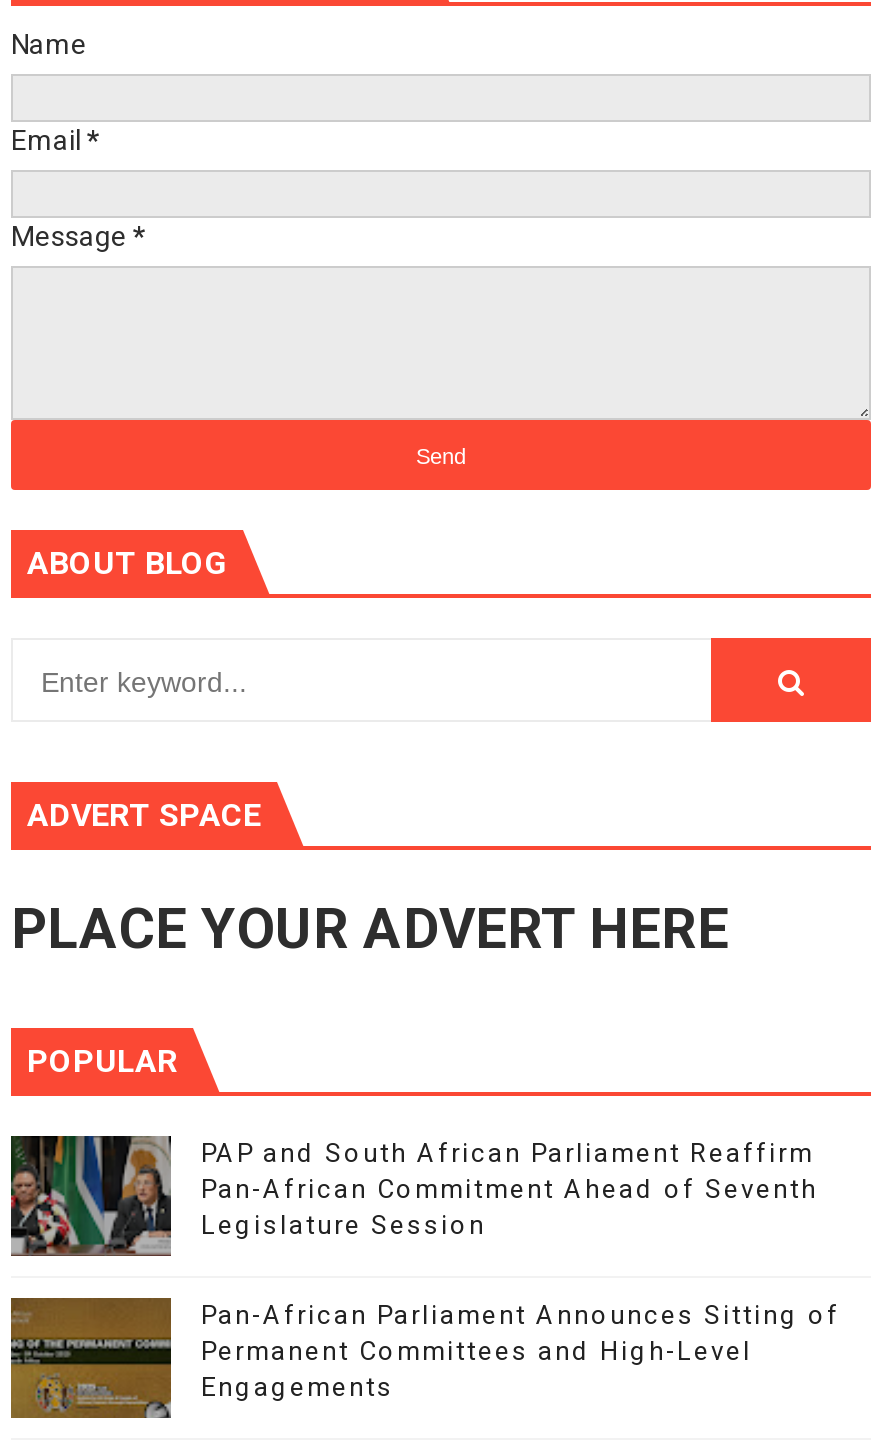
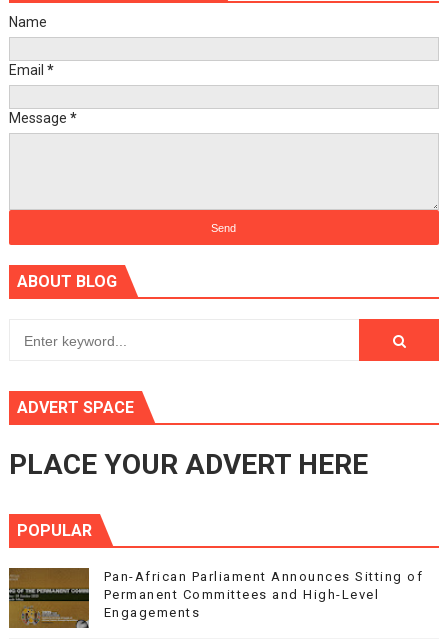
[9,1134,818,1256] [image] | PAP and South African Parliament Reaffirm | Pan-African Commitment Ahead of Seventh | Legislature Session -> none

